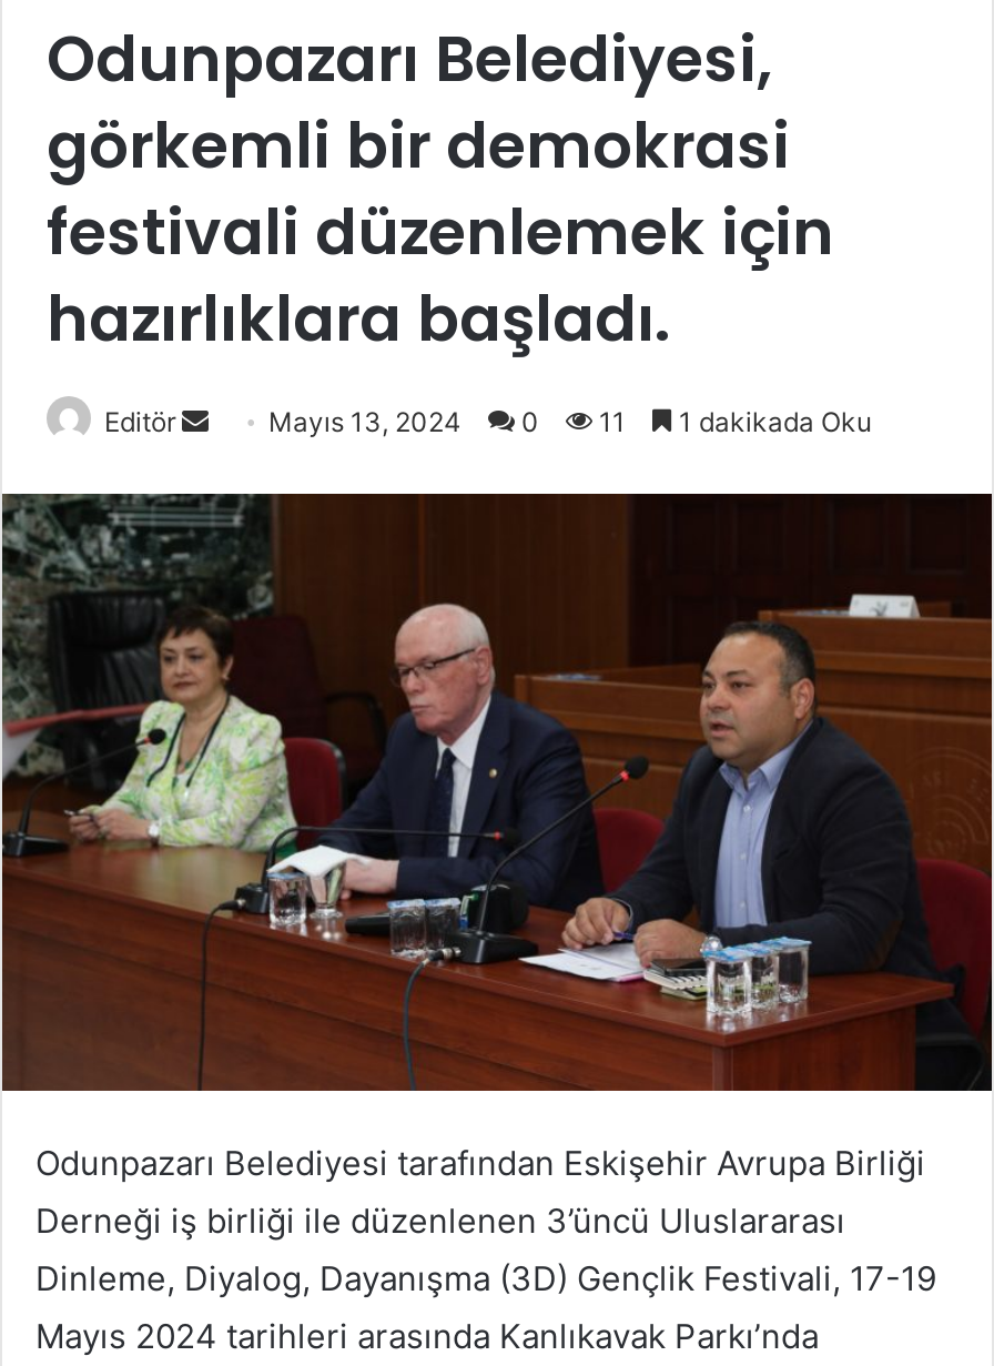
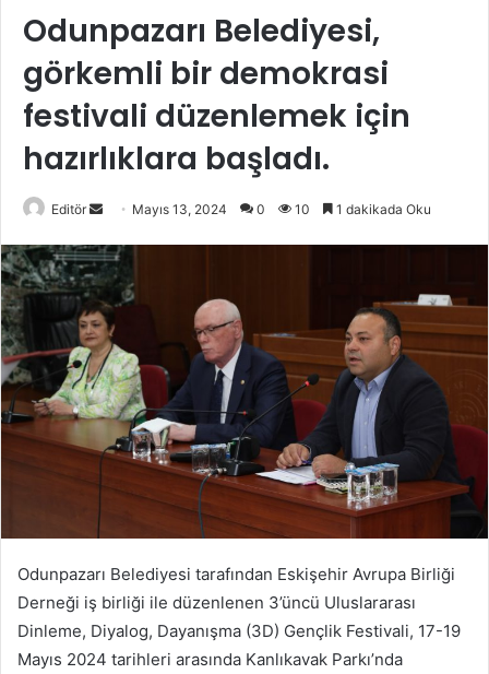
[592,405,626,438] 11 -> [291,201,310,217] 10

